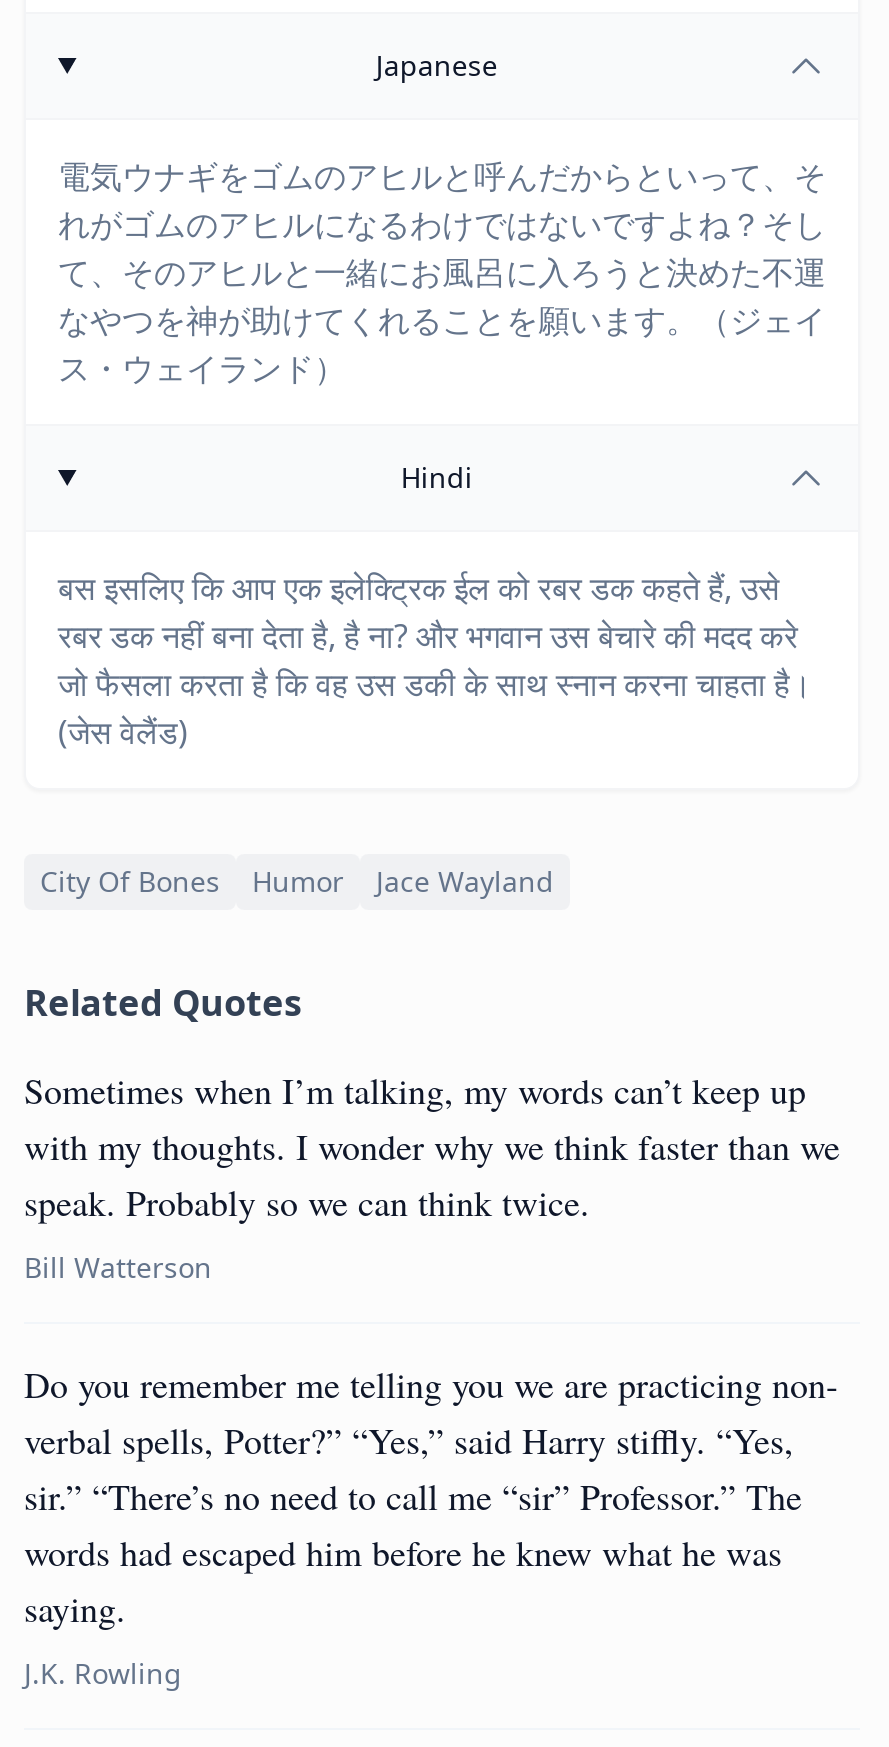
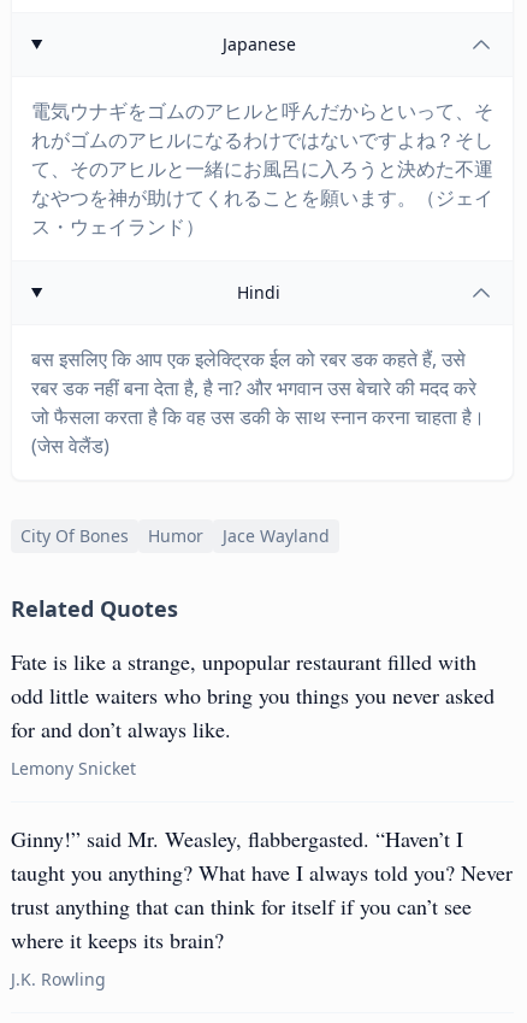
[24,1066,840,1226] Sometimes when I’m talking, my words can’t keep up | with my thoughts. I wonder why we think faster than we | speak. Probably so we can think twice. -> [11,647,495,743] Fate is like a strange, unpopular restaurant filled with | odd little waiters who bring you things you never asked | for and don’t always like.
[24,1248,212,1286] Bill Watterson -> [11,757,136,780] Lemony Snicket
[24,1360,838,1632] Do you remember me telling you we are practicing non- | verbal spells, Potter?” “Yes,” said Harry stiffly. “Yes, | sir.” “There’s no need to call me “sir” Professor.” The | words had escaped him before he knew what he was | saying. -> [11,824,513,954] Ginny!” said Mr. Weasley, flabbergasted. “Haven’t I | taught you anything? What have I always told you? Never | trust anything that can think for itself if you can’t see | where it keeps its brain?

